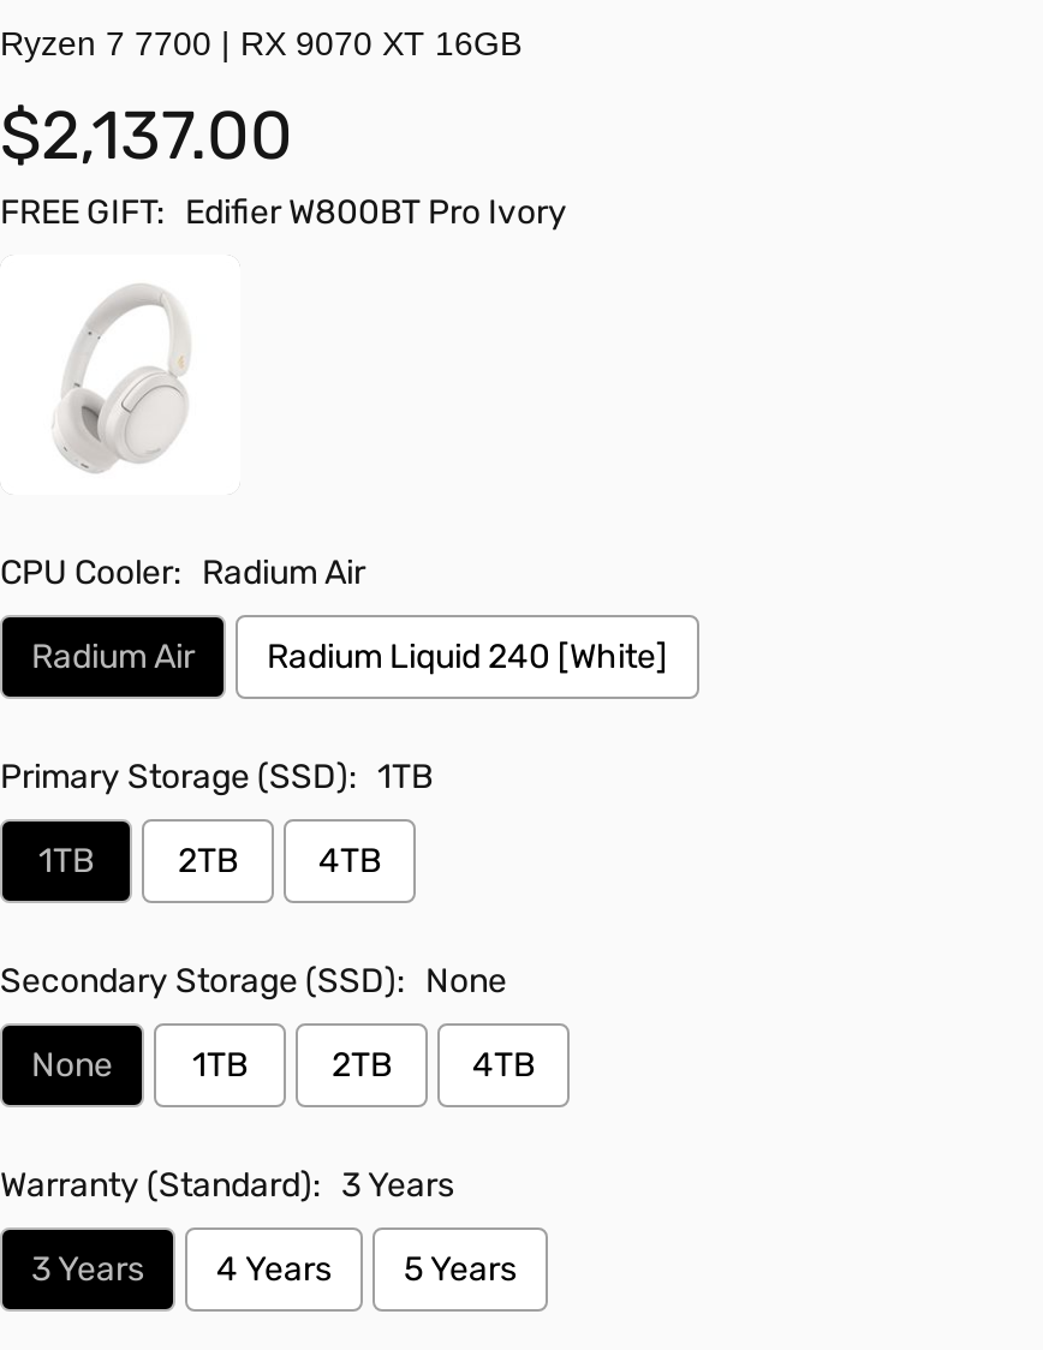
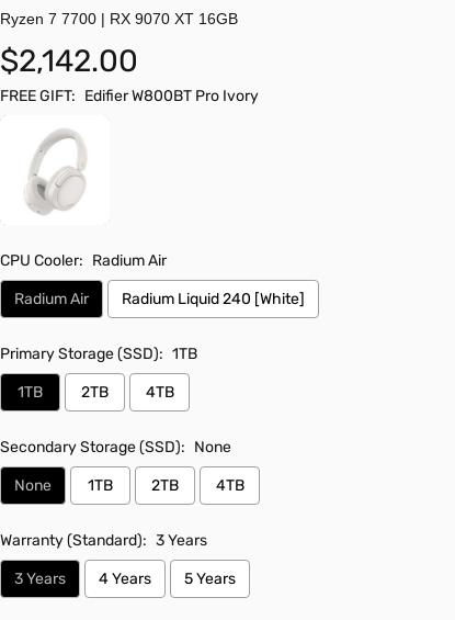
[0,96,293,175] $2,137.00 -> [0,43,138,79] $2,142.00

